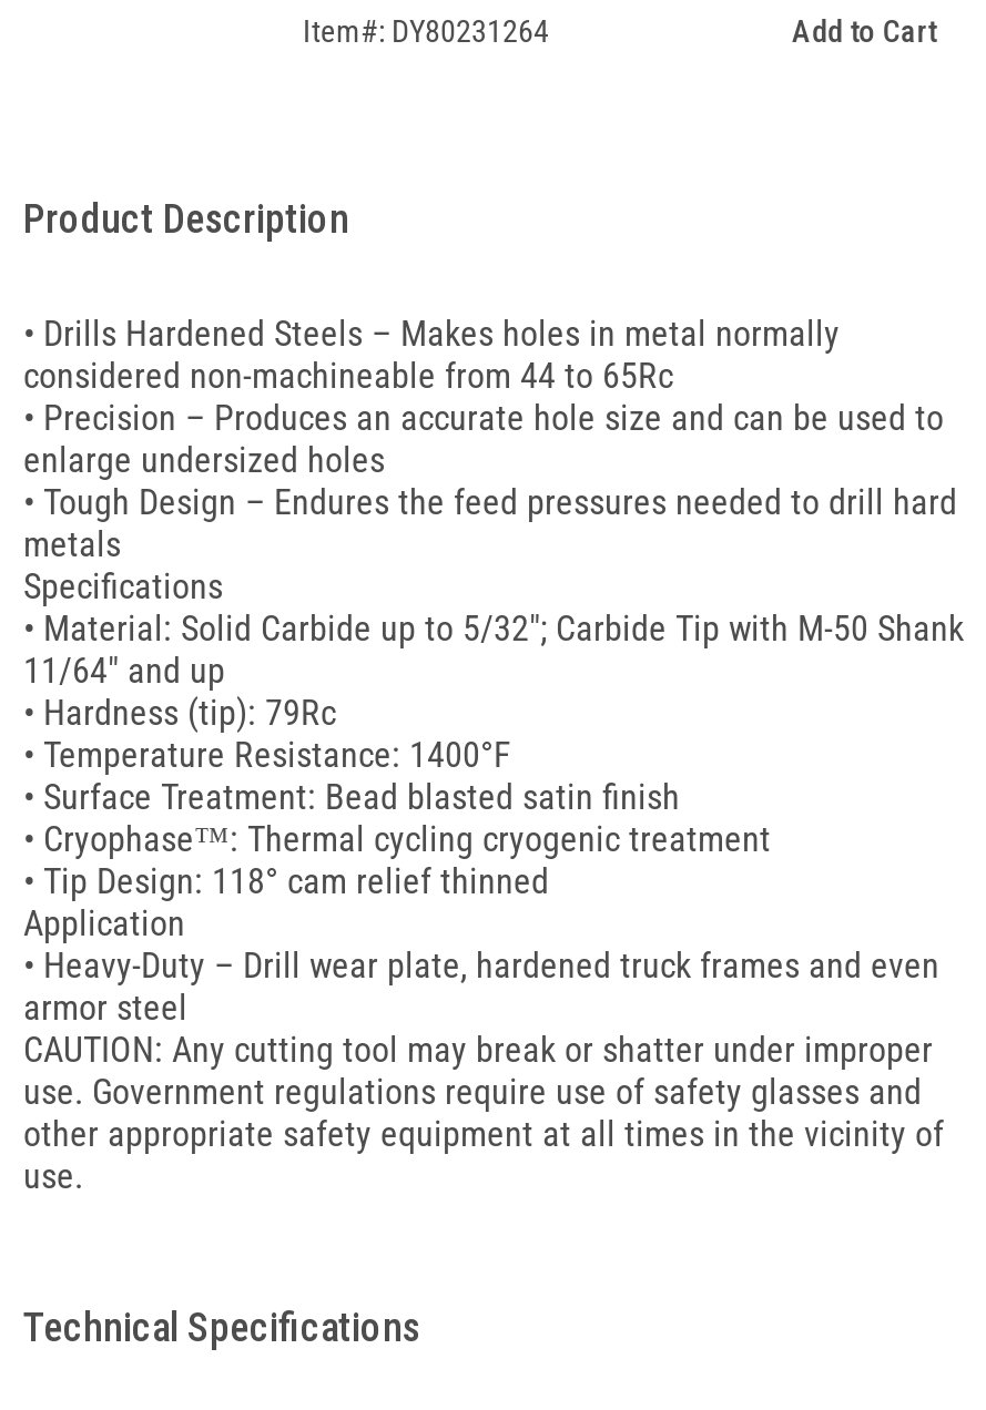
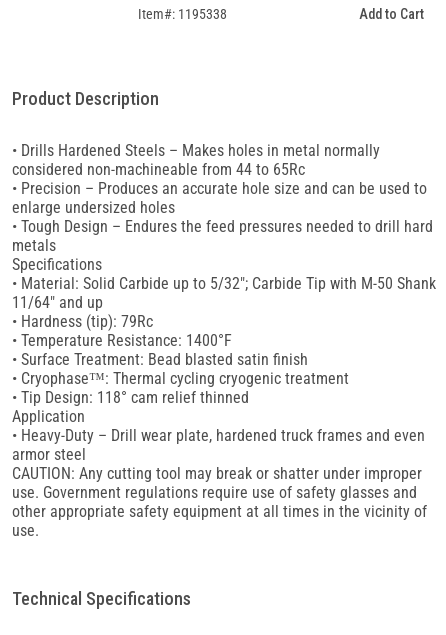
[303,14,549,49] Item#: DY80231264 -> [138,6,227,22] Item#: 1195338

